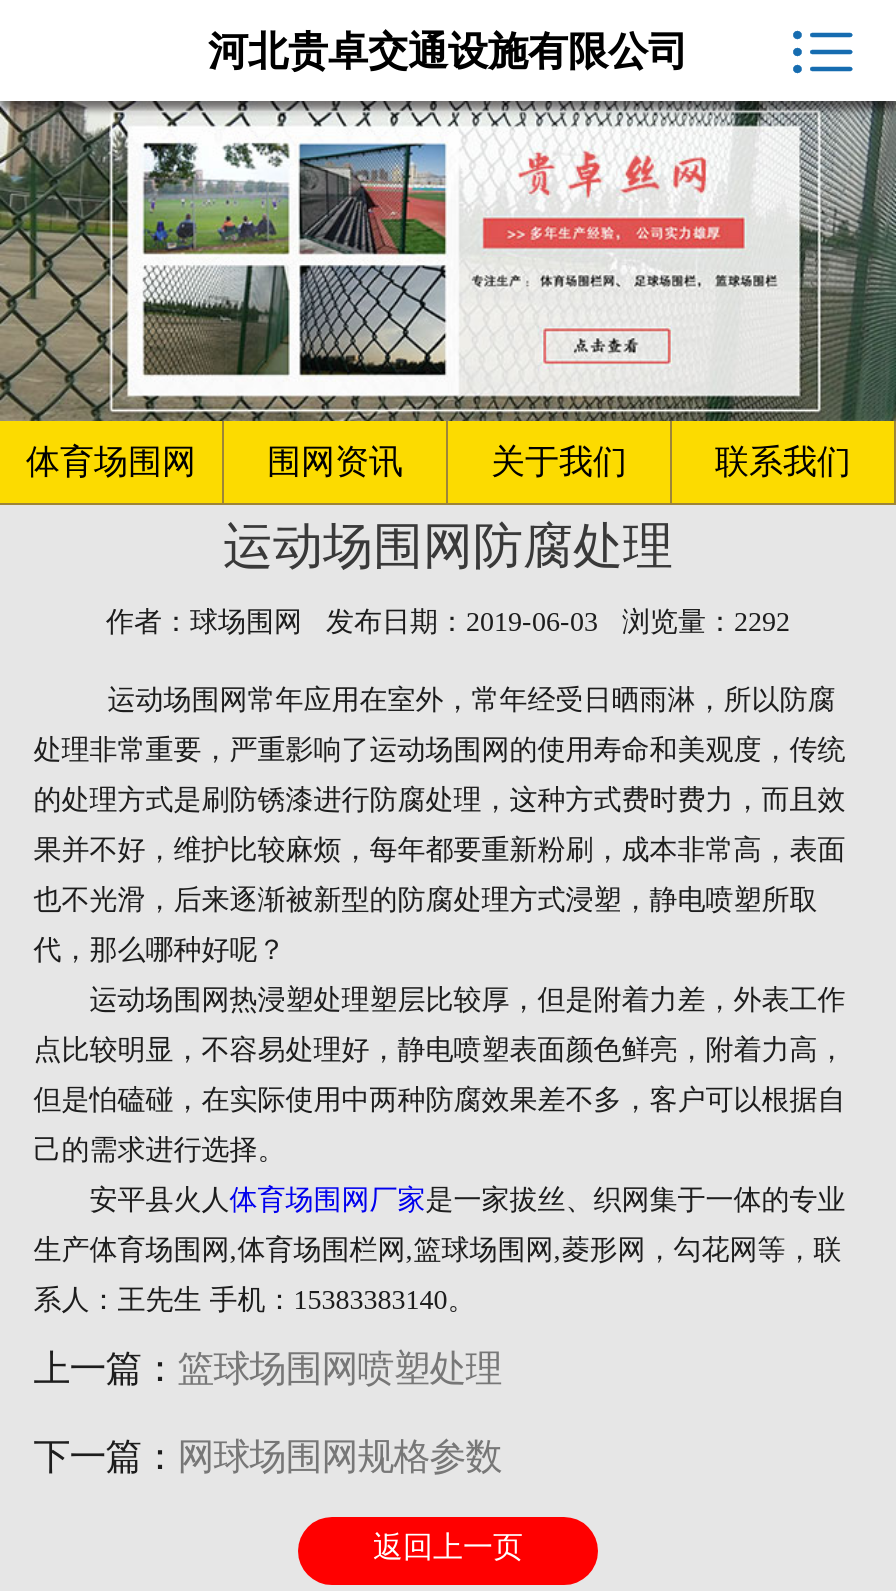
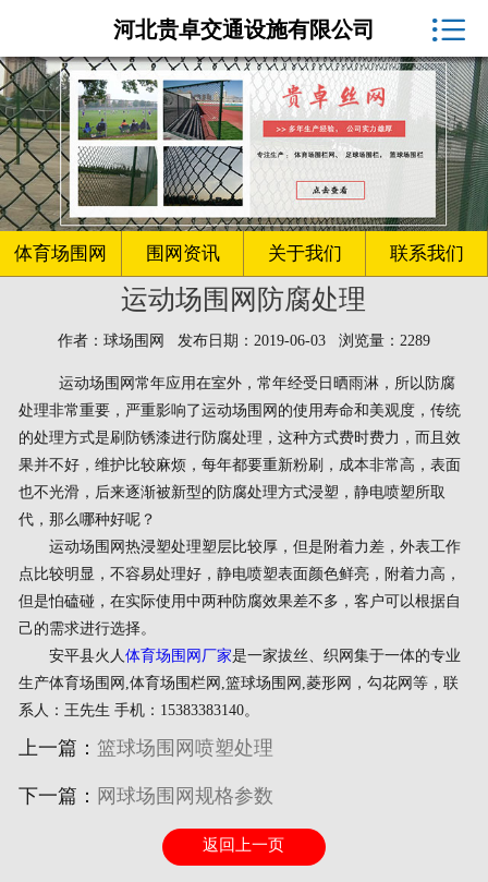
[106,606,790,636] 作者：球场围网 发布日期：2019-06-03 浏览量：2292 -> [58,332,430,348] 作者：球场围网 发布日期：2019-06-03 浏览量：2289

